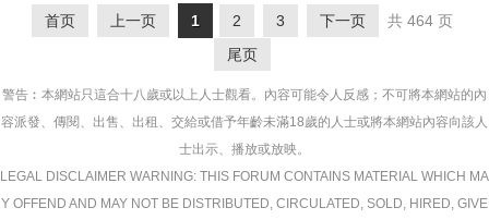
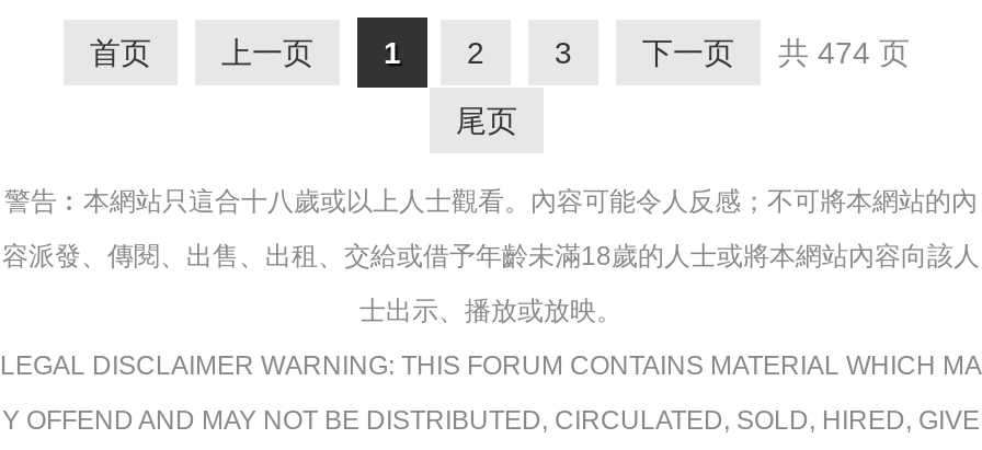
[45,12,457,29] 首页 上一页 1 2 3 下一页 共 464 页 -> [90,35,918,70] 首页 上一页 1 2 3 下一页 共 474 页

